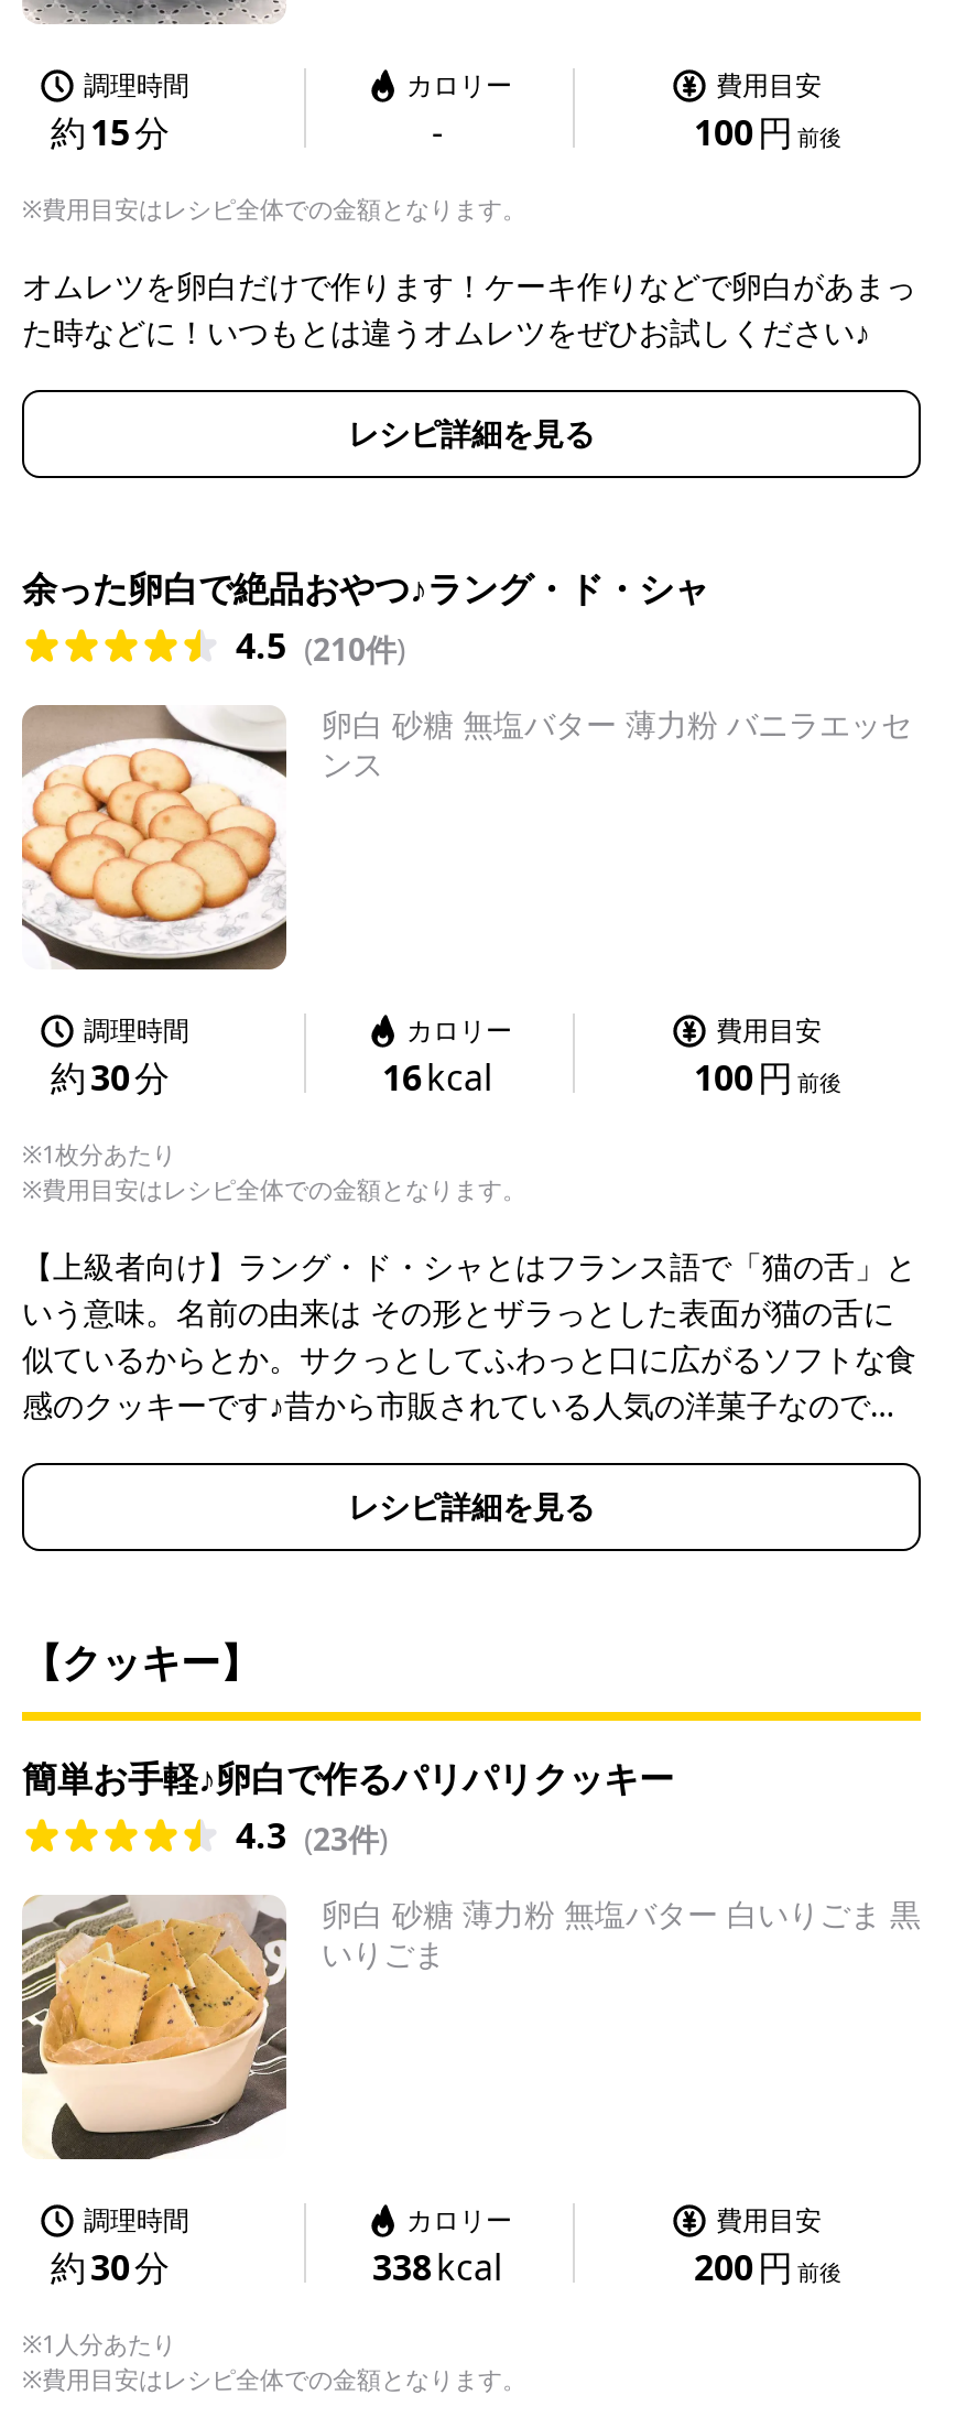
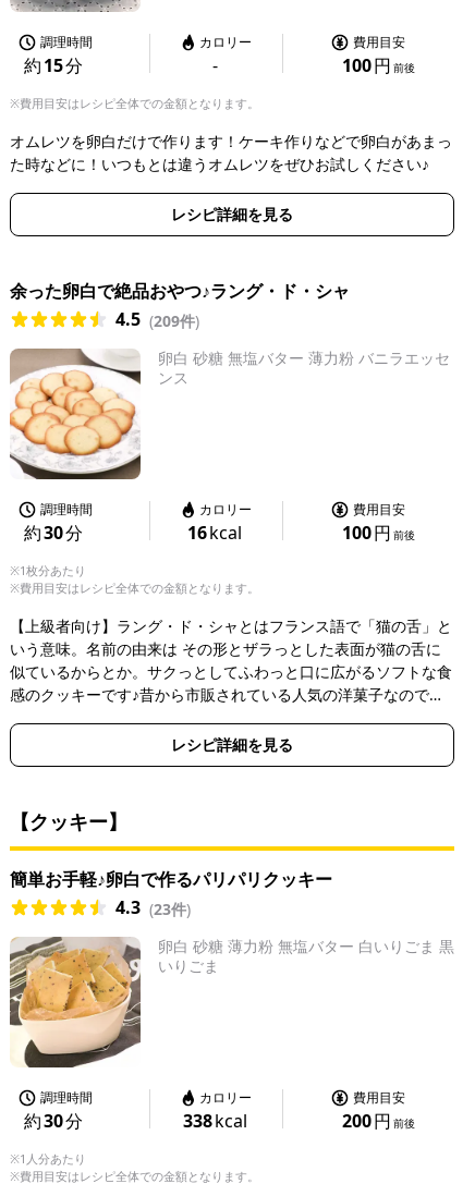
[236,622,405,670] 4.5 (210件) -> [115,307,199,331] 4.5 (209件)

